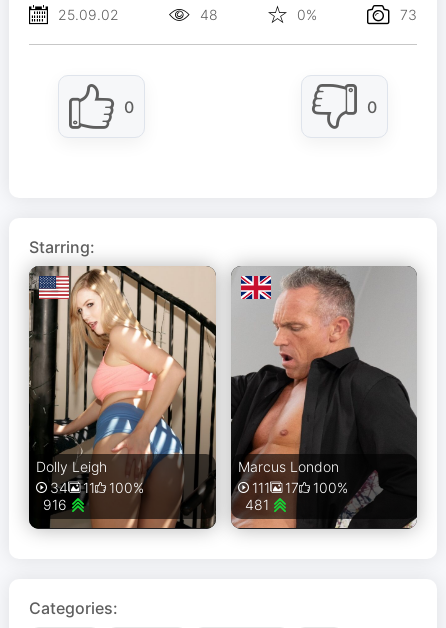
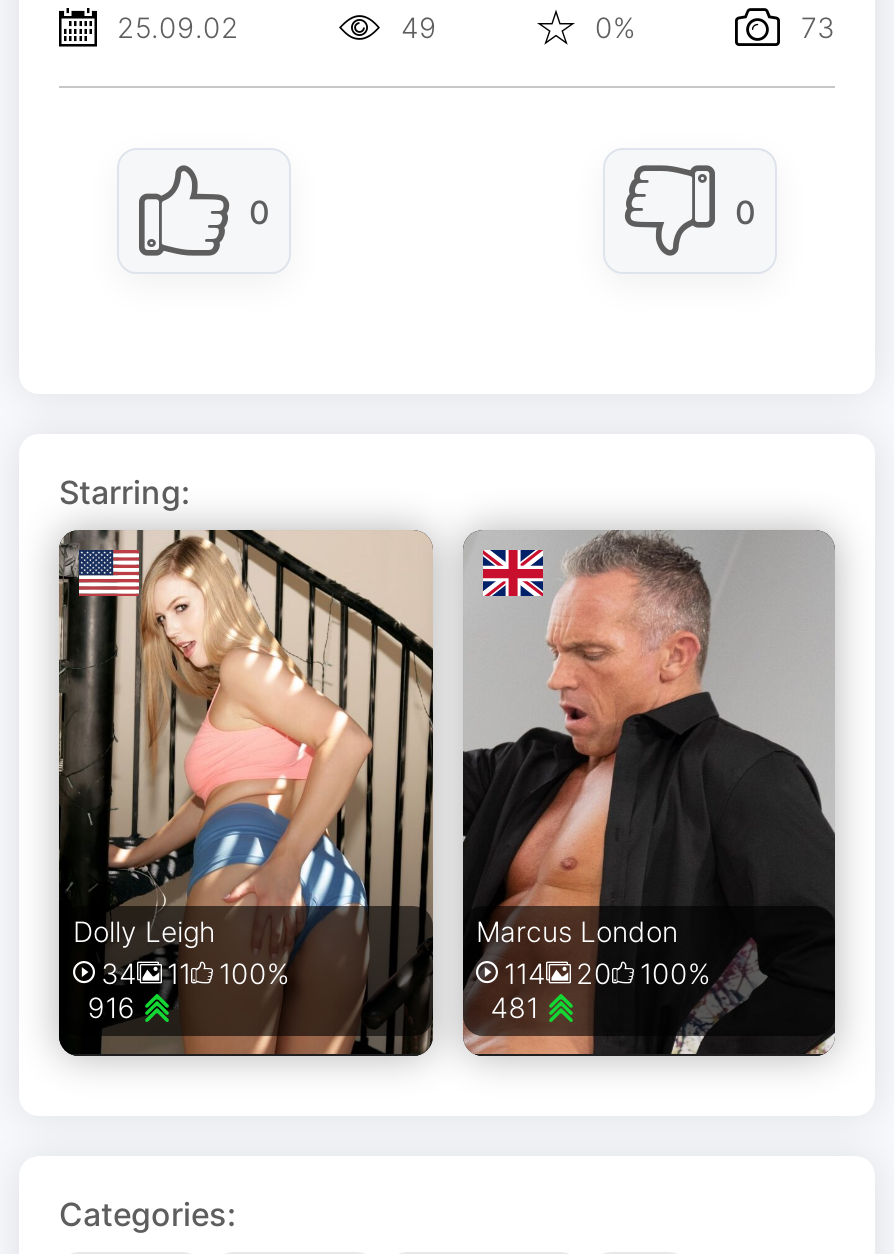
[200,5,218,22] 48 -> [401,9,437,43] 49
[251,479,269,496] 111 -> [504,956,546,990] 114
[284,479,298,496] 17 -> [576,956,612,990] 20

